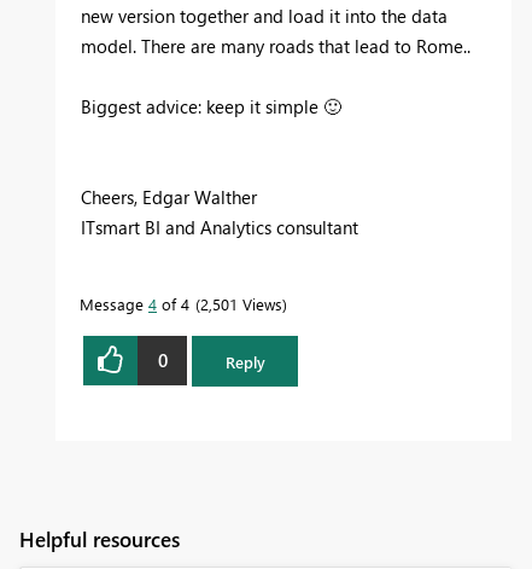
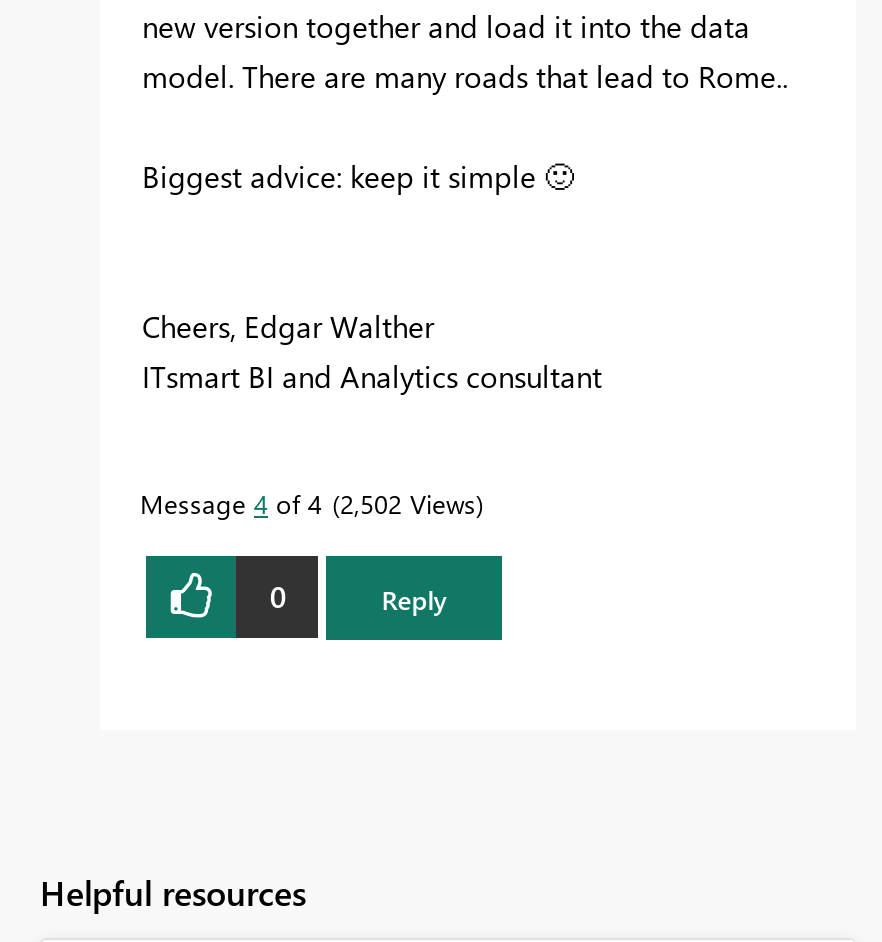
[80,293,282,314] Message 4 of 4 2,501 Views -> [140,486,476,520] Message 4 of 4 2,502 Views

